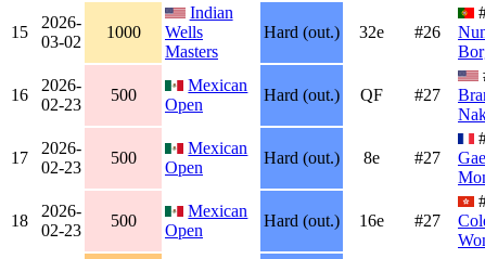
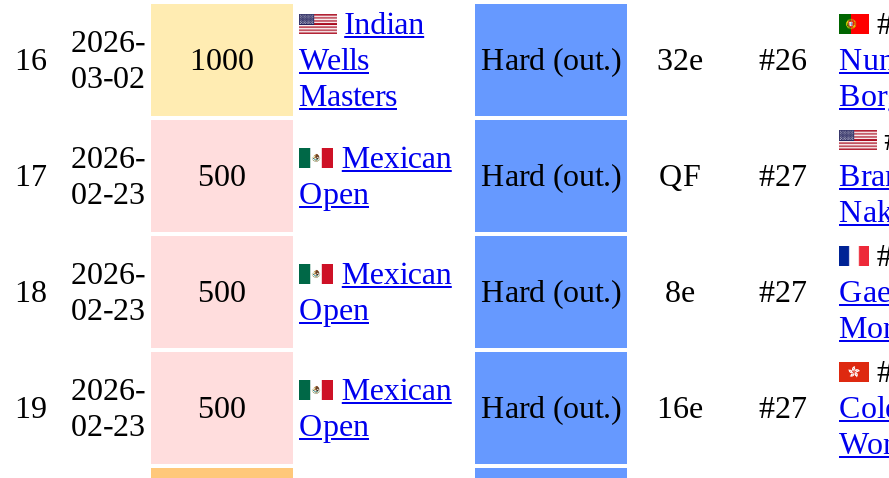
[11,23,28,41] 15 -> [15,42,47,76] 16
[11,85,28,104] 16 -> [15,158,47,192] 17
[11,148,28,167] 17 -> [15,274,47,308] 18
[11,211,28,230] 18 -> [15,390,47,424] 19

